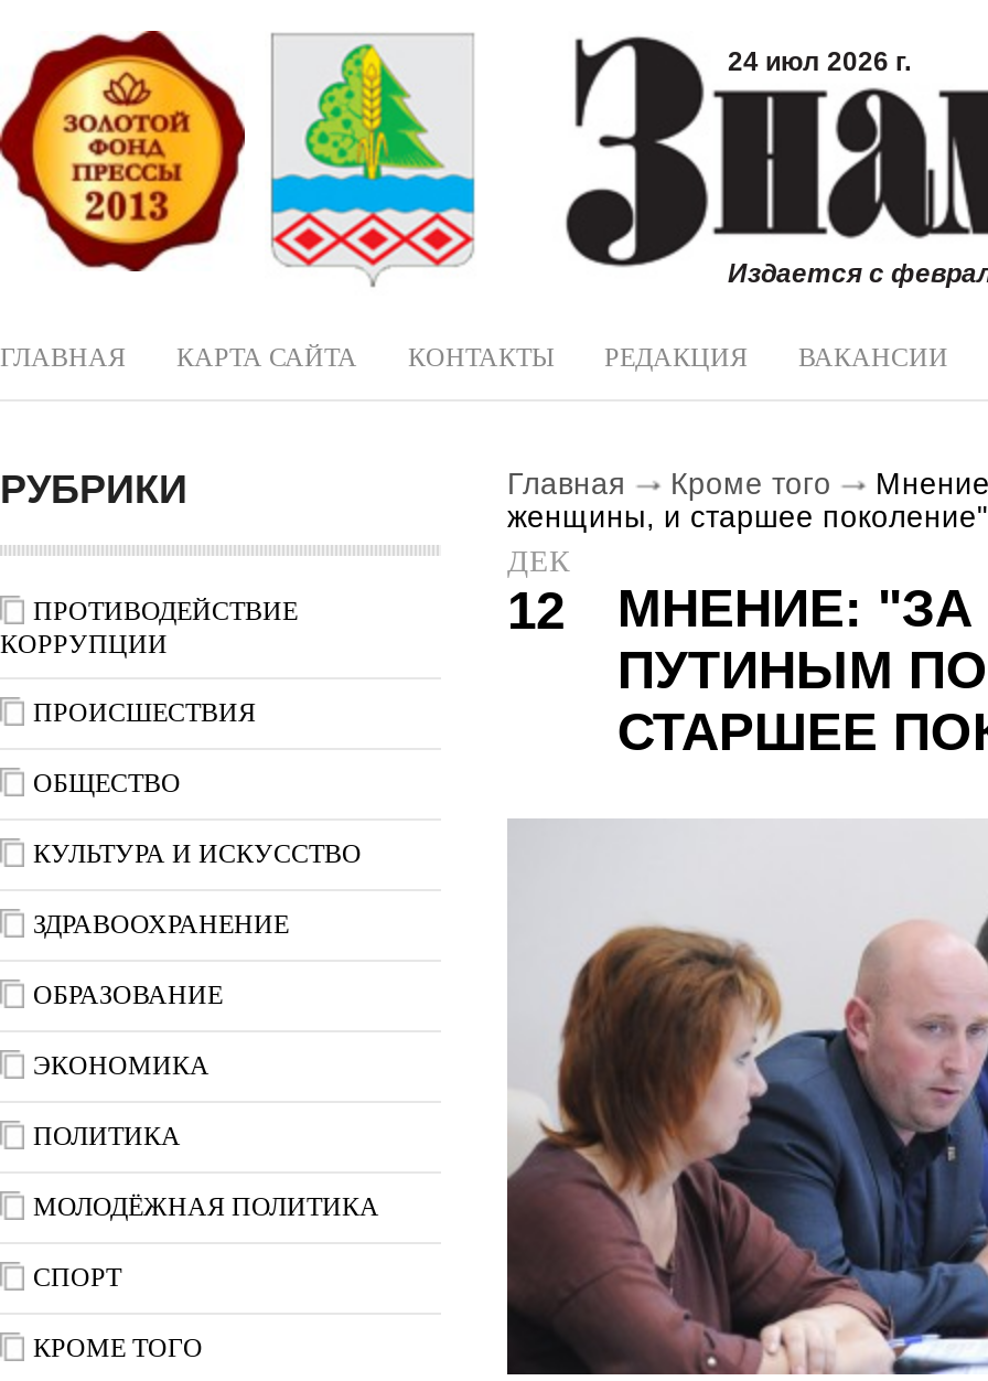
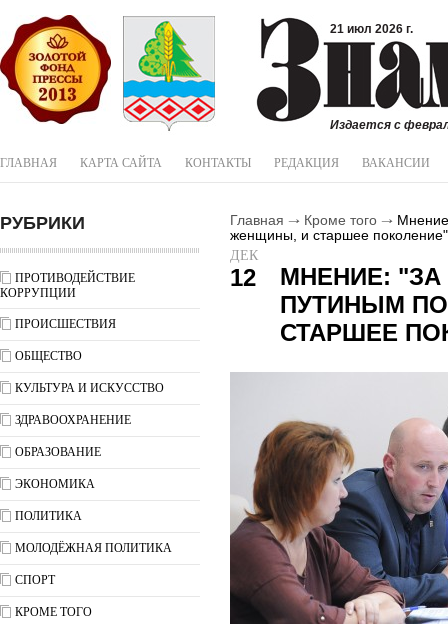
[728,46,911,77] 24 июл 2026 г. -> [330,22,413,36] 21 июл 2026 г.

